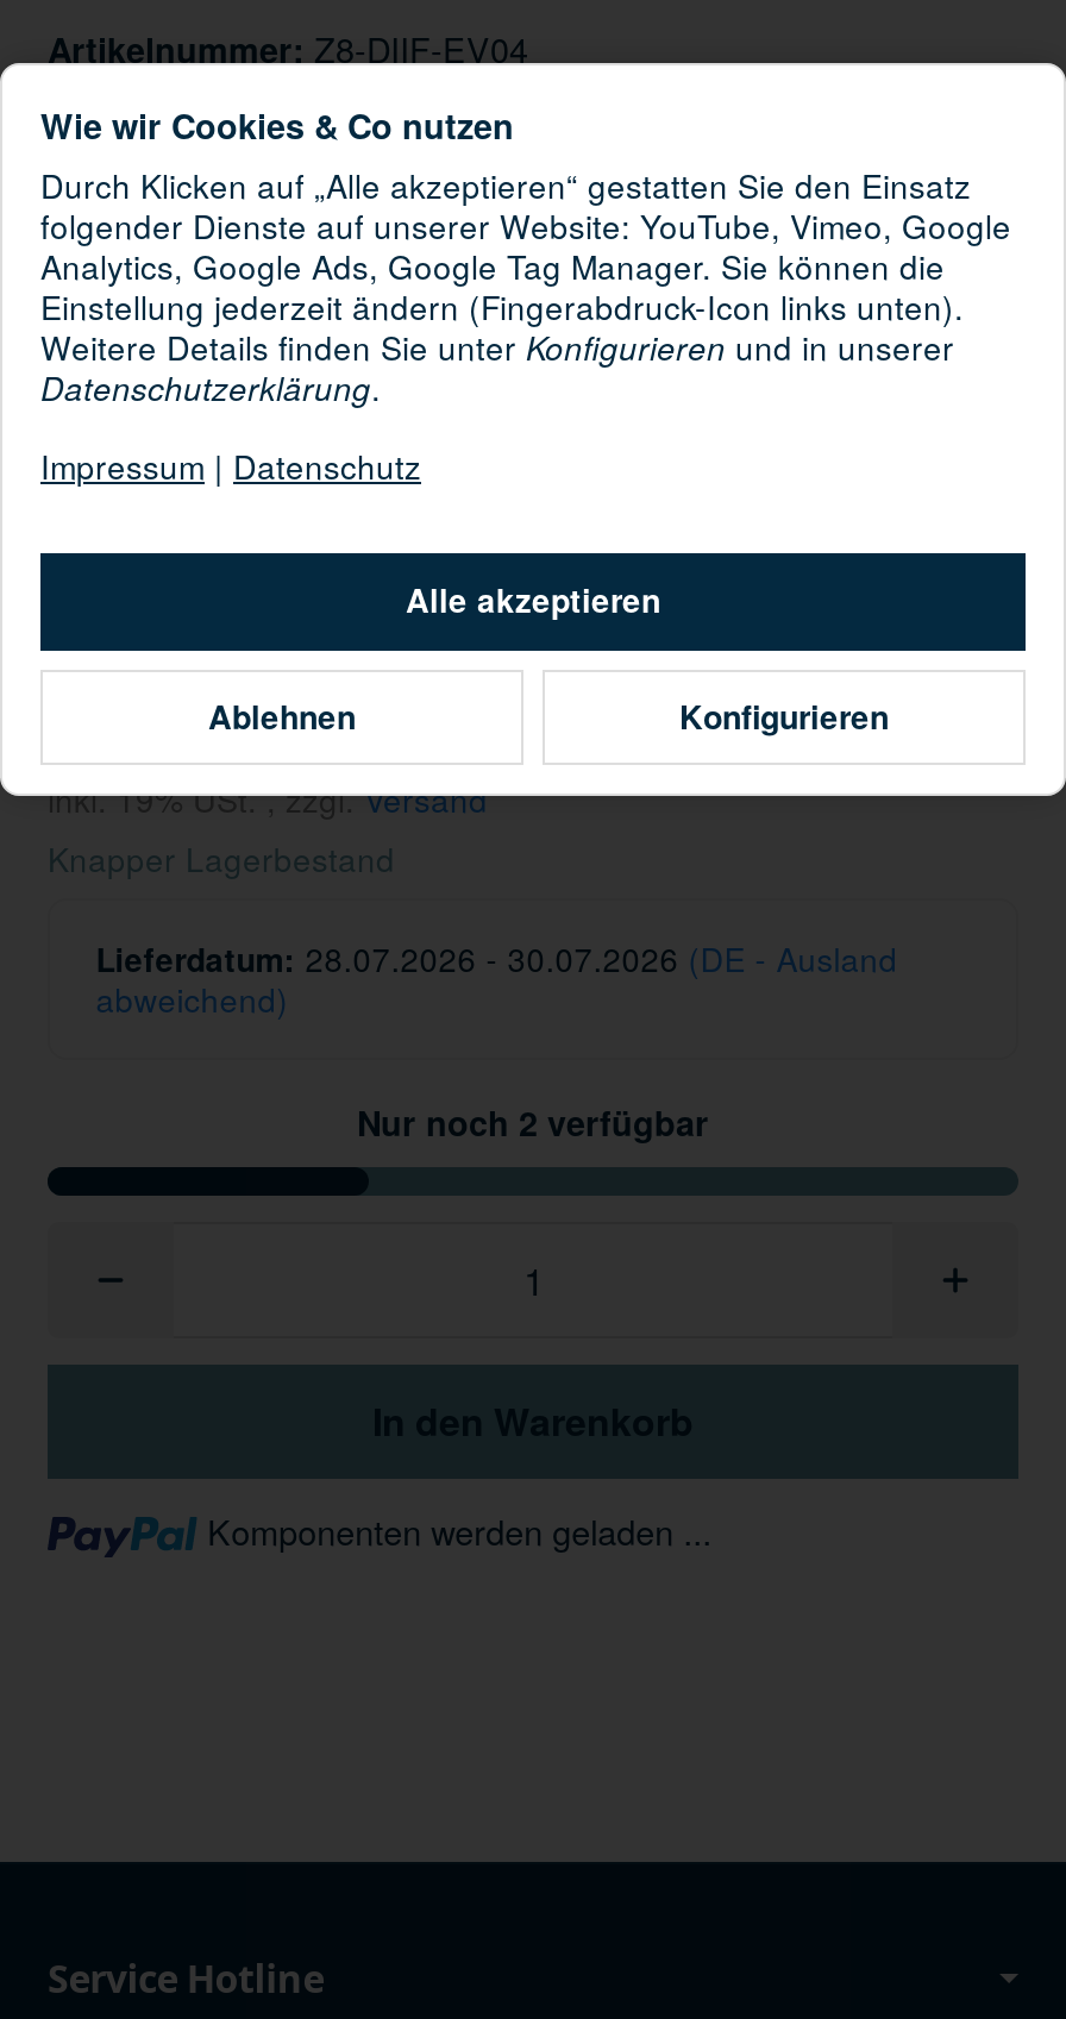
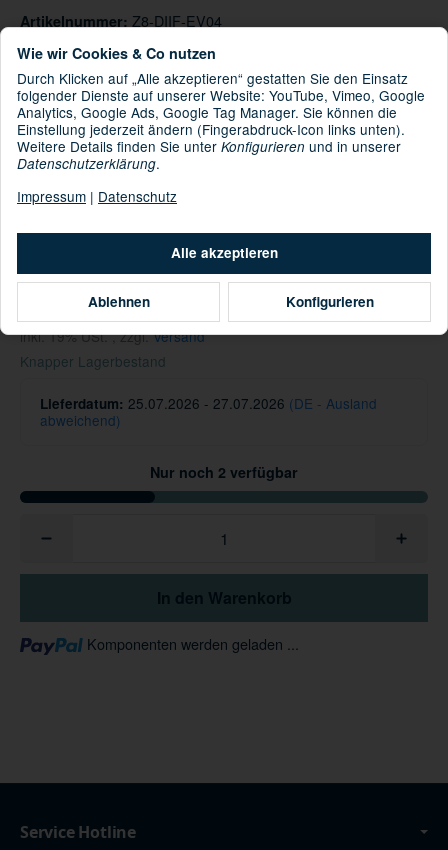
[96,933,898,981] Lieferdatum: 28.07.2026 - 30.07.2026 (DE - Ausland -> [40,393,377,413] Lieferdatum: 25.07.2026 - 27.07.2026 (DE - Ausland

